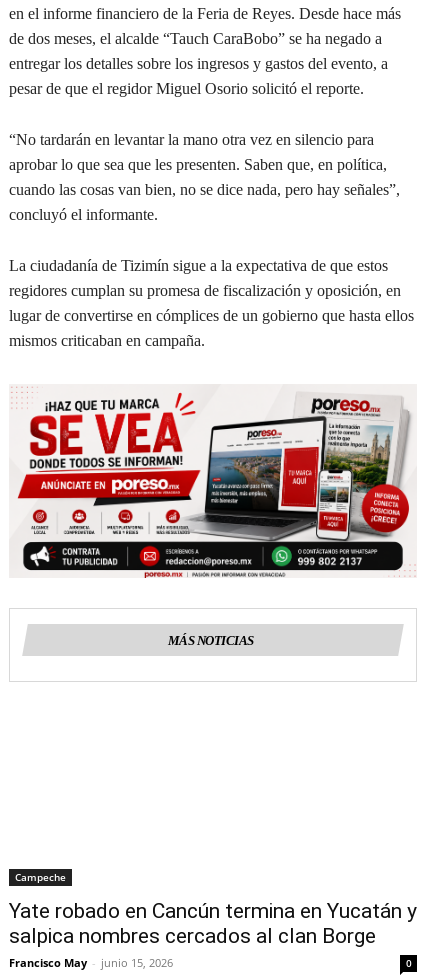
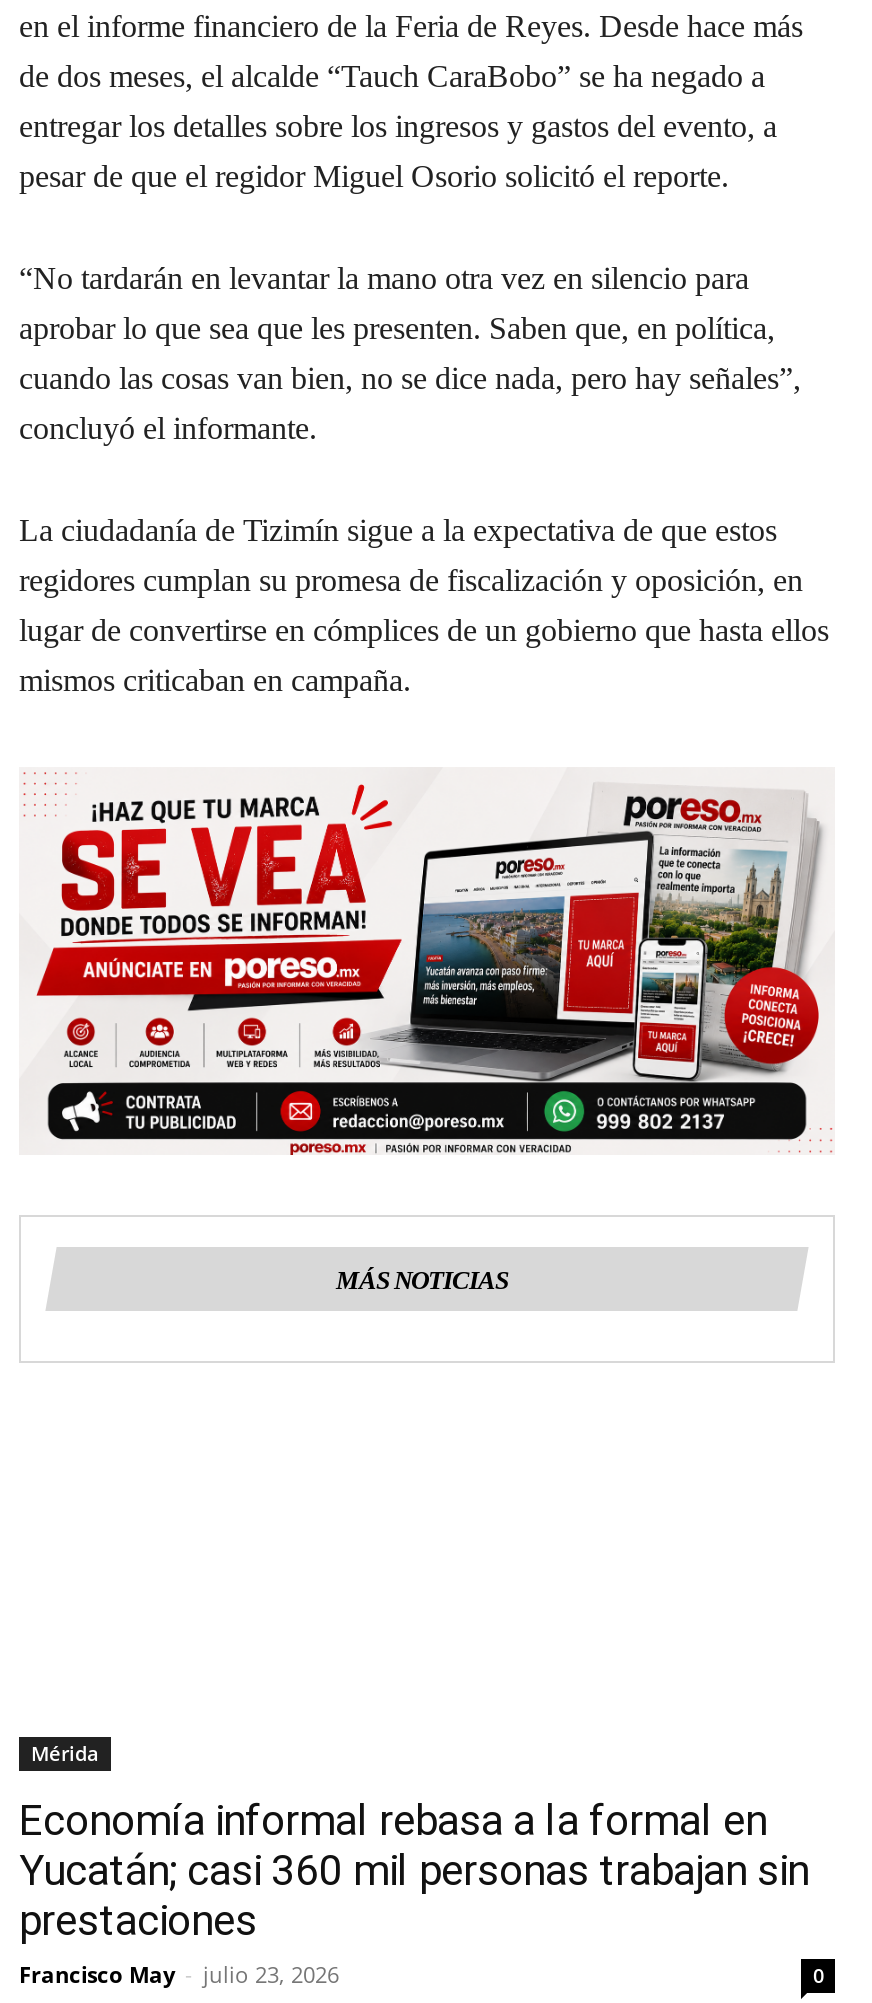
[15,870,66,884] Campeche -> [31,1739,99,1767] Mérida
[9,899,417,970] Yate robado en Cancún termina en Yucatán y | salpica nombres cercados al clan Borge | Francisco May - junio 15, 2026 -> [19,1797,809,1989] Economía informal rebasa a la formal en | Yucatán; casi 360 mil personas trabajan sin | prestaciones | Francisco May - julio 23, 2026

